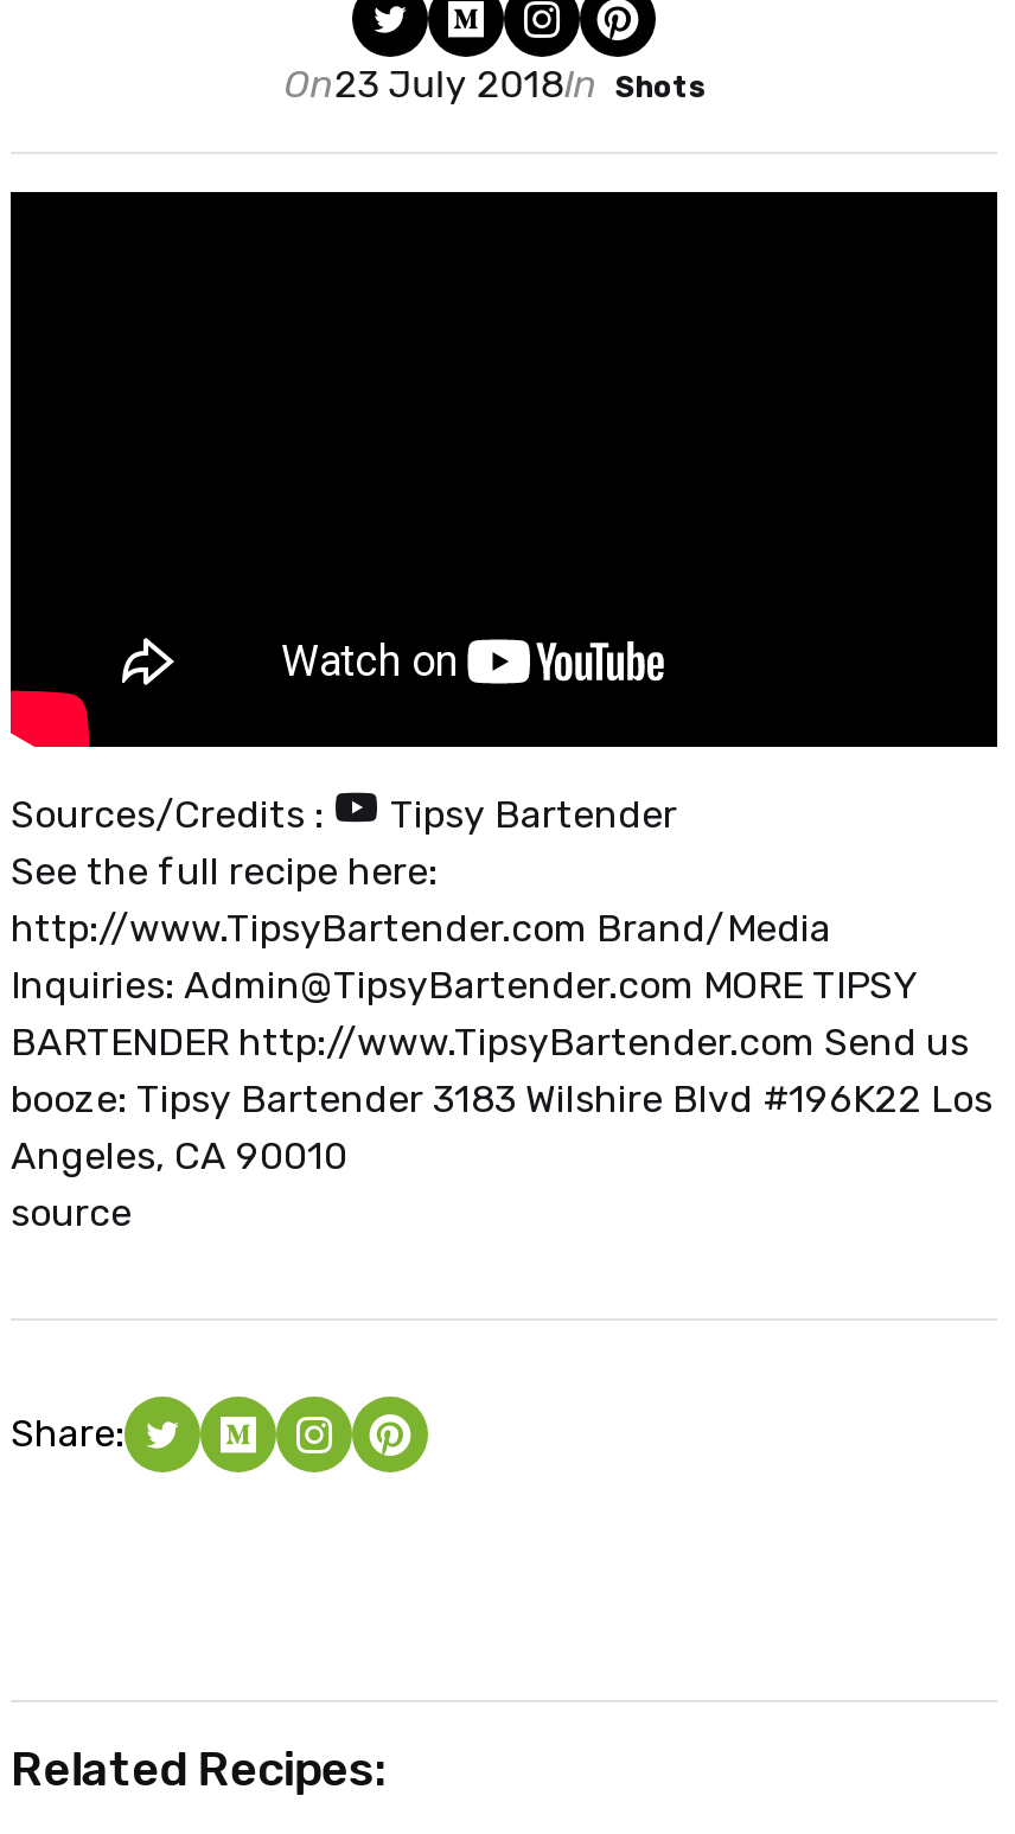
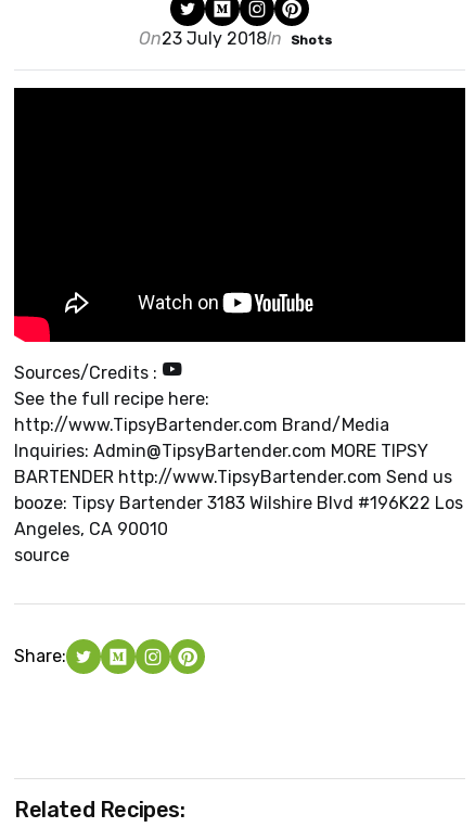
[381,793,677,838] Tipsy Bartender -> none

